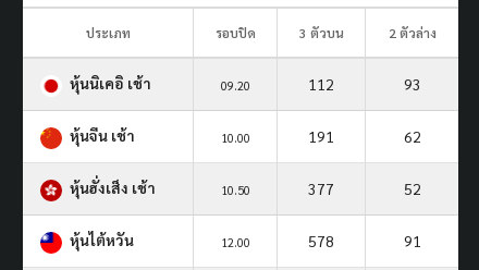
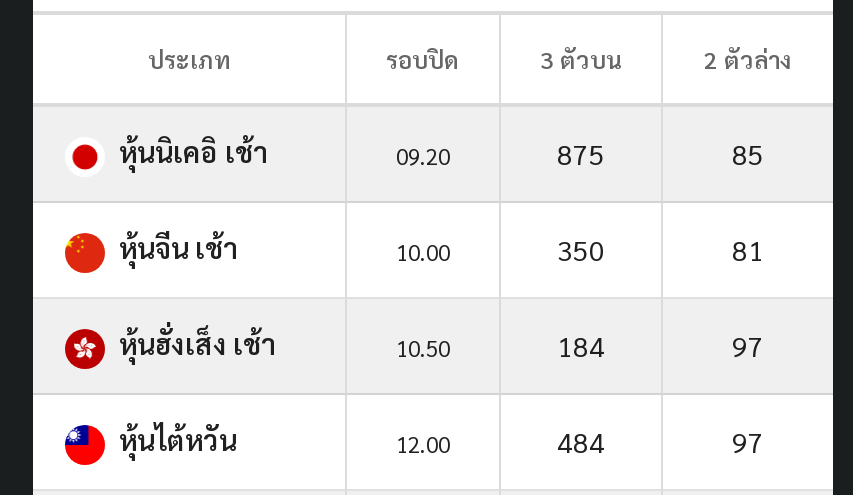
[308,74,334,93] 112 -> [557,135,605,171] 875
[403,74,421,93] 93 -> [732,135,764,171] 85
[308,126,334,146] 191 -> [557,231,605,267] 350
[403,126,421,146] 62 -> [732,231,764,267] 81
[308,178,334,198] 377 -> [557,327,605,363] 184
[403,178,421,198] 52 -> [732,327,764,363] 97
[308,231,334,250] 578 -> [557,423,605,459] 484
[403,231,421,250] 91 -> [732,423,764,459] 97

